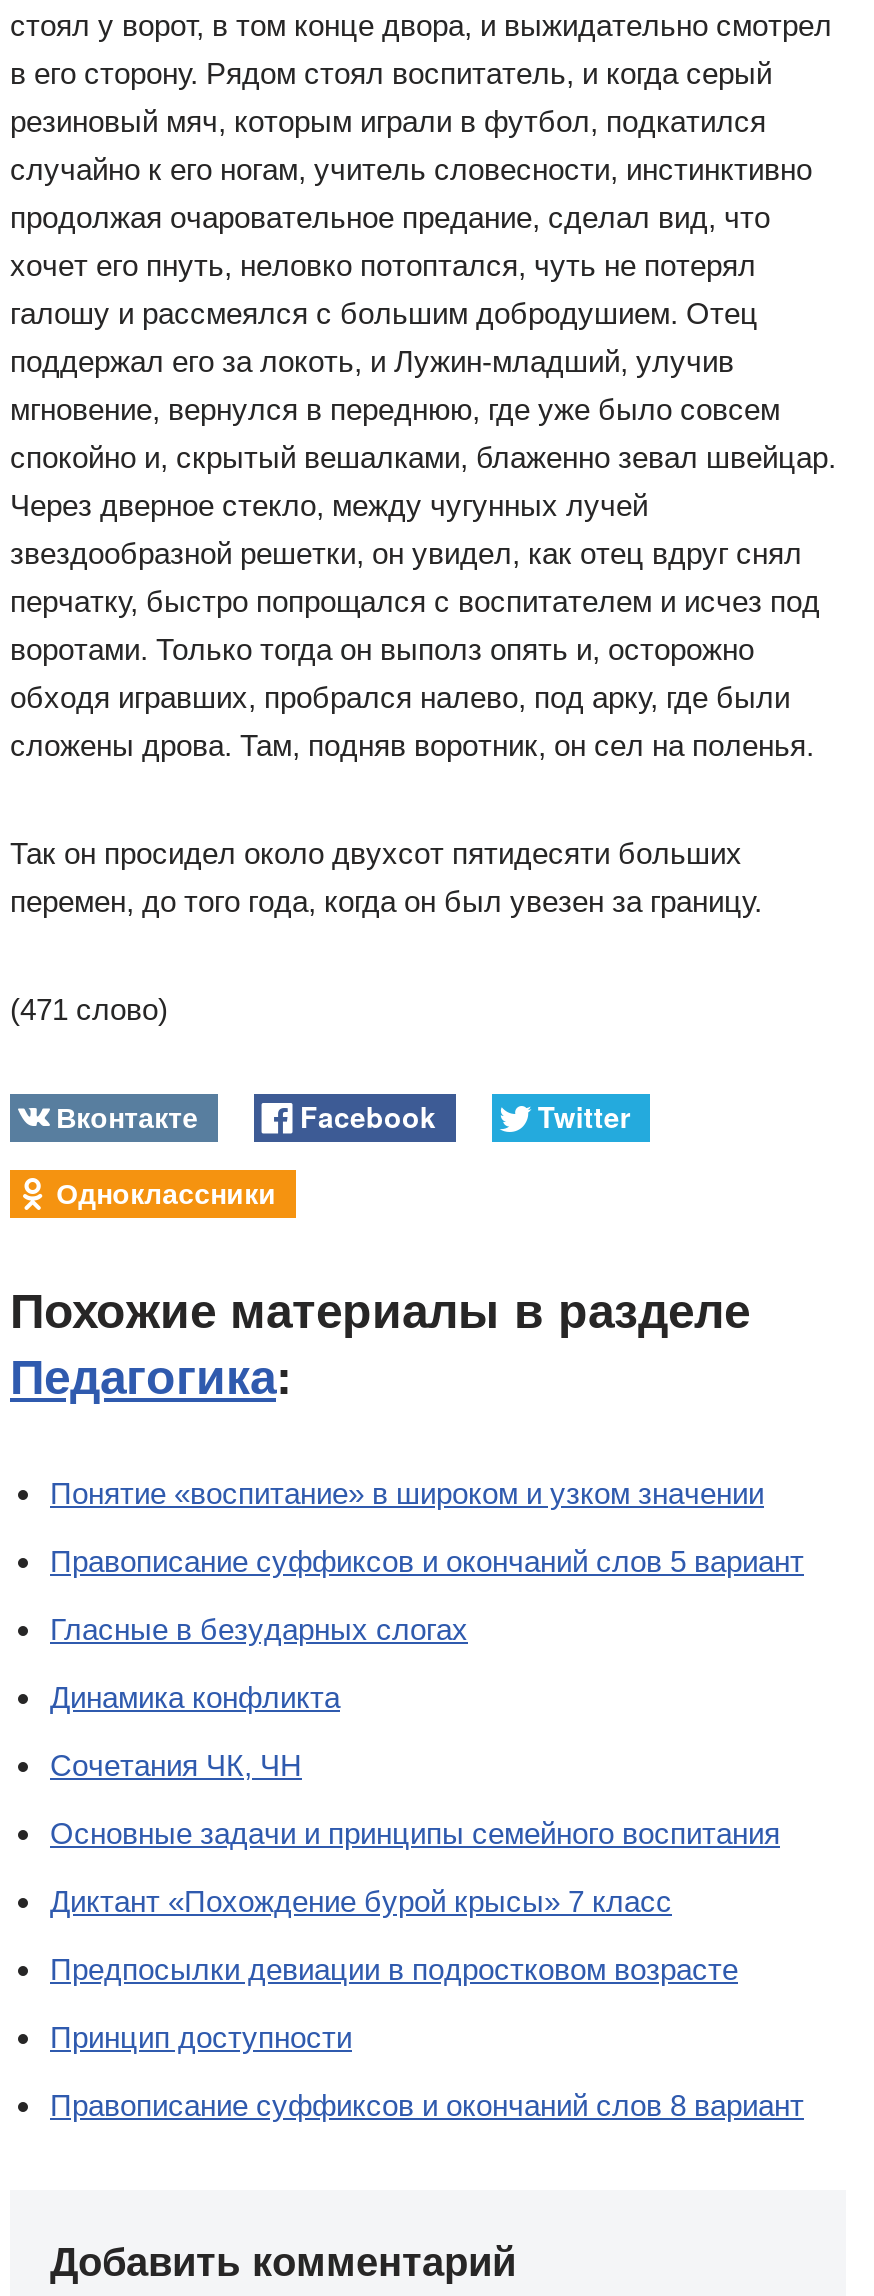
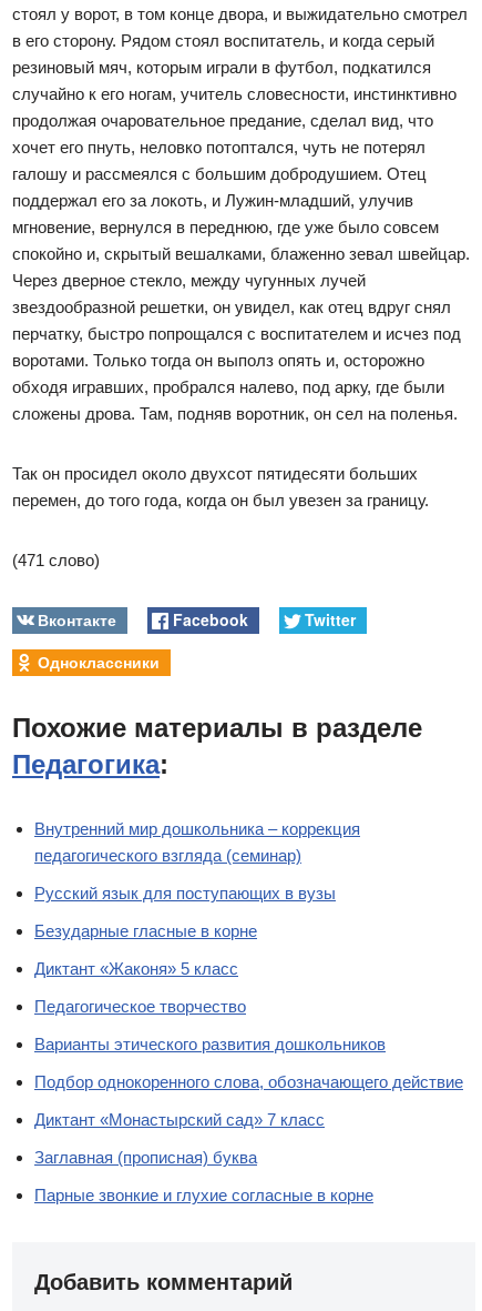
[50,1476,764,1510] Понятие «воспитание» в широком и узком значении -> [34,819,360,865] Внутренний мир дошкольника – коррекция | педагогического взгляда (семинар)
[50,1544,804,1578] Правописание суффиксов и окончаний слов 5 вариант -> [34,884,336,903] Русский язык для поступающих в вузы
[50,1612,468,1646] Гласные в безударных слогах -> [34,921,257,940] Безударные гласные в корне
[50,1680,340,1714] Динамика конфликта -> [34,959,238,978] Диктант «Жаконя» 5 класс
[50,1748,302,1782] Сочетания ЧК, ЧН -> [34,997,246,1016] Педагогическое творчество
[50,1816,780,1850] Основные задачи и принципы семейного воспитания -> [34,1035,386,1054] Варианты этического развития дошкольников
[50,1884,672,1918] Диктант «Похождение бурой крысы» 7 класс -> [34,1072,463,1091] Подбор однокоренного слова, обозначающего действие
[50,1952,738,1986] Предпосылки девиации в подростковом возрасте -> [34,1110,325,1129] Диктант «Монастырский сад» 7 класс
[50,2020,352,2054] Принцип доступности -> [34,1148,257,1167] Заглавная (прописная) буква
[50,2088,804,2122] Правописание суффиксов и окончаний слов 8 вариант -> [34,1186,373,1205] Парные звонкие и глухие согласные в корне

